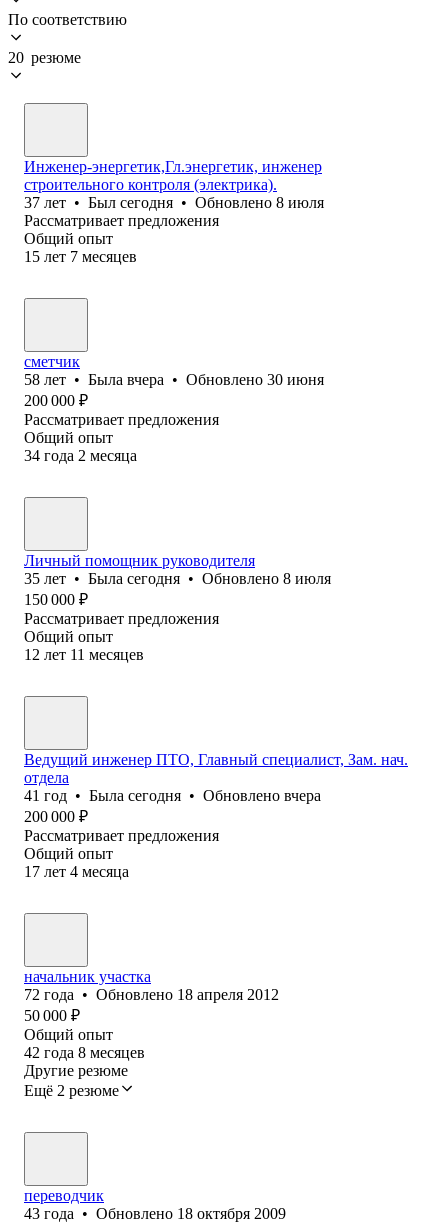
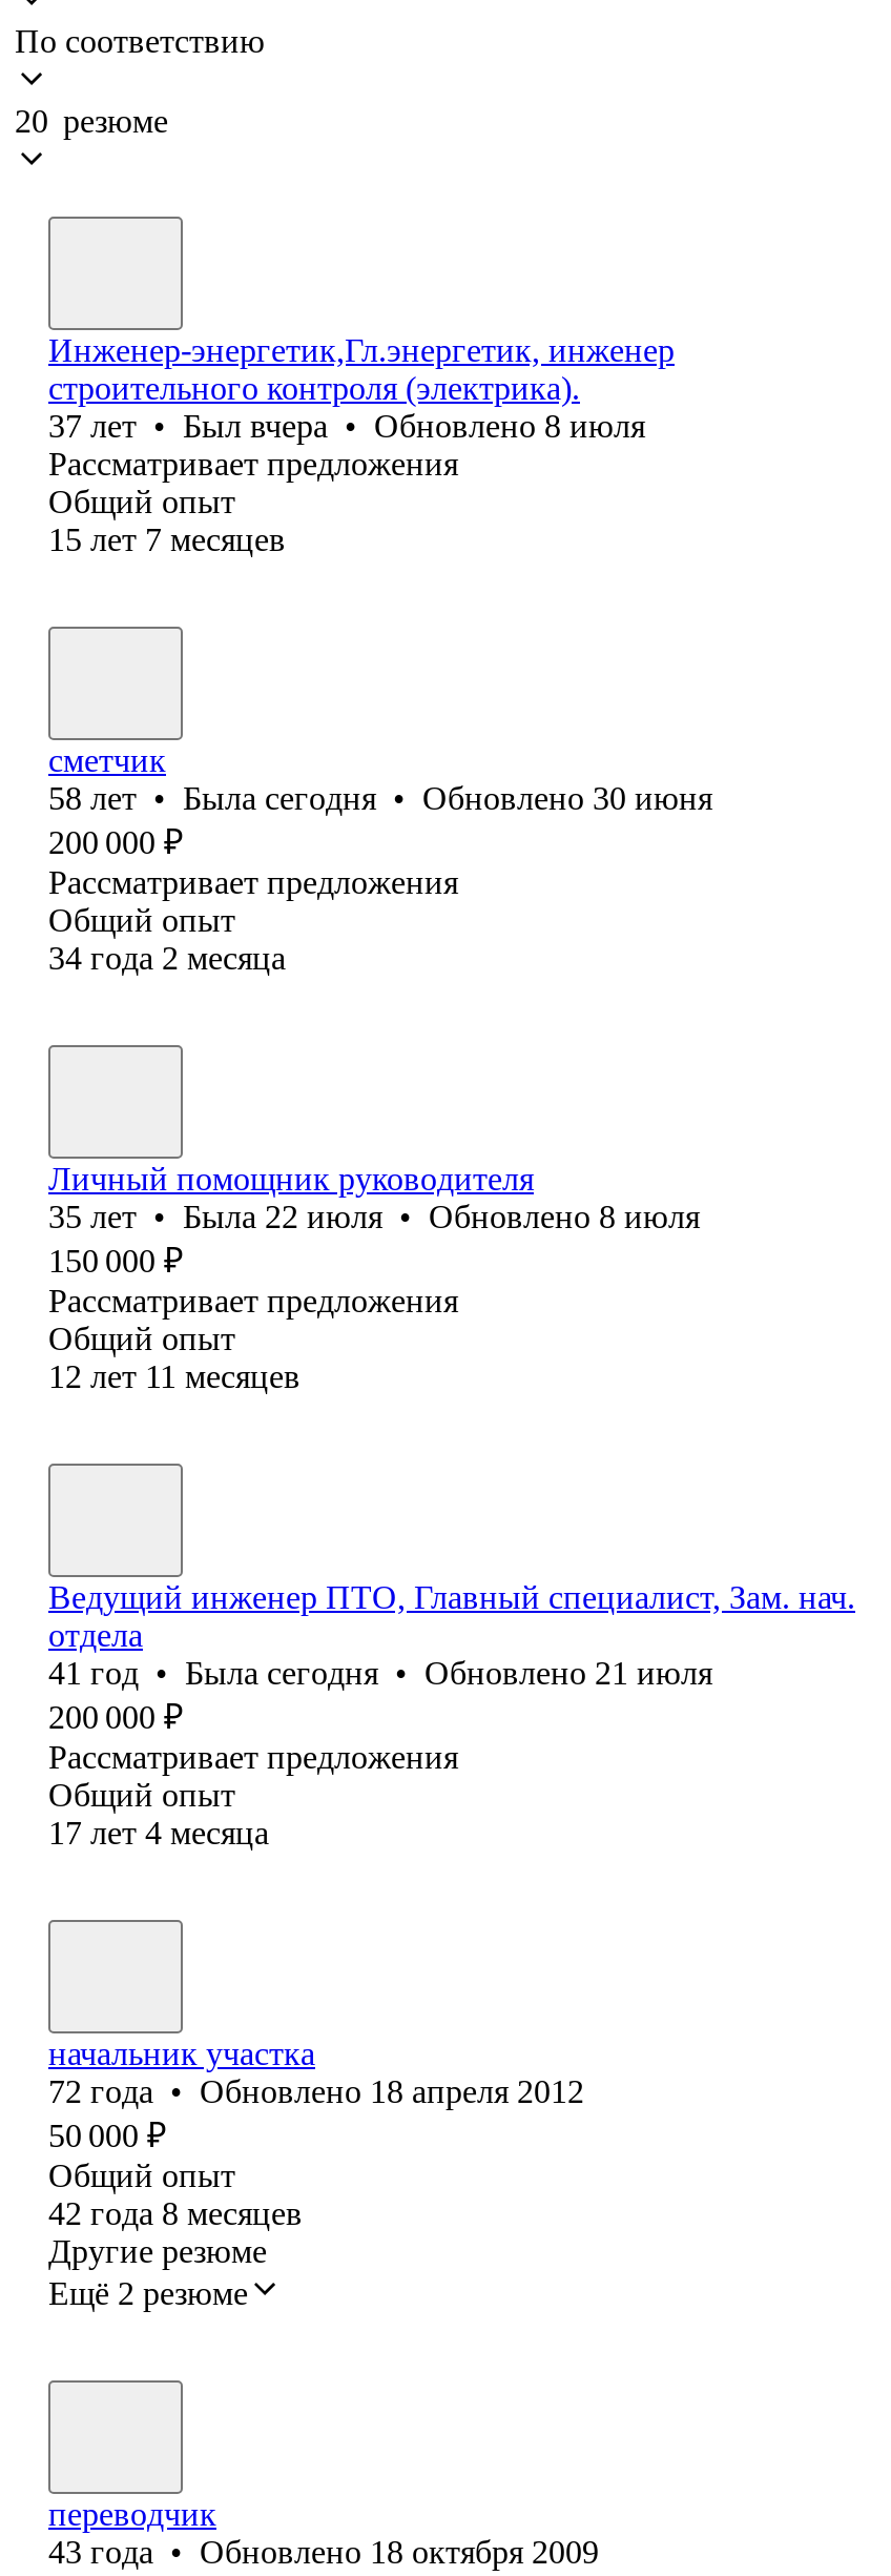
[24,194,324,211] 37 лет • Был сегодня • Обновлено 8 июля -> [48,408,645,443] 37 лет • Был вчера • Обновлено 8 июля
[24,371,324,388] 58 лет • Была вчера • Обновлено 30 июня -> [48,780,712,816] 58 лет • Была сегодня • Обновлено 30 июня
[24,570,331,587] 35 лет • Была сегодня • Обновлено 8 июля -> [48,1198,700,1234] 35 лет • Была 22 июля • Обновлено 8 июля
[24,787,321,804] 41 год • Была сегодня • Обновлено вчера -> [48,1655,712,1690] 41 год • Была сегодня • Обновлено 21 июля

